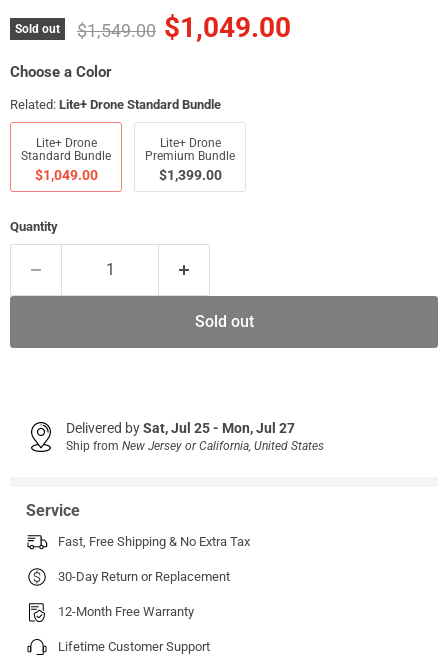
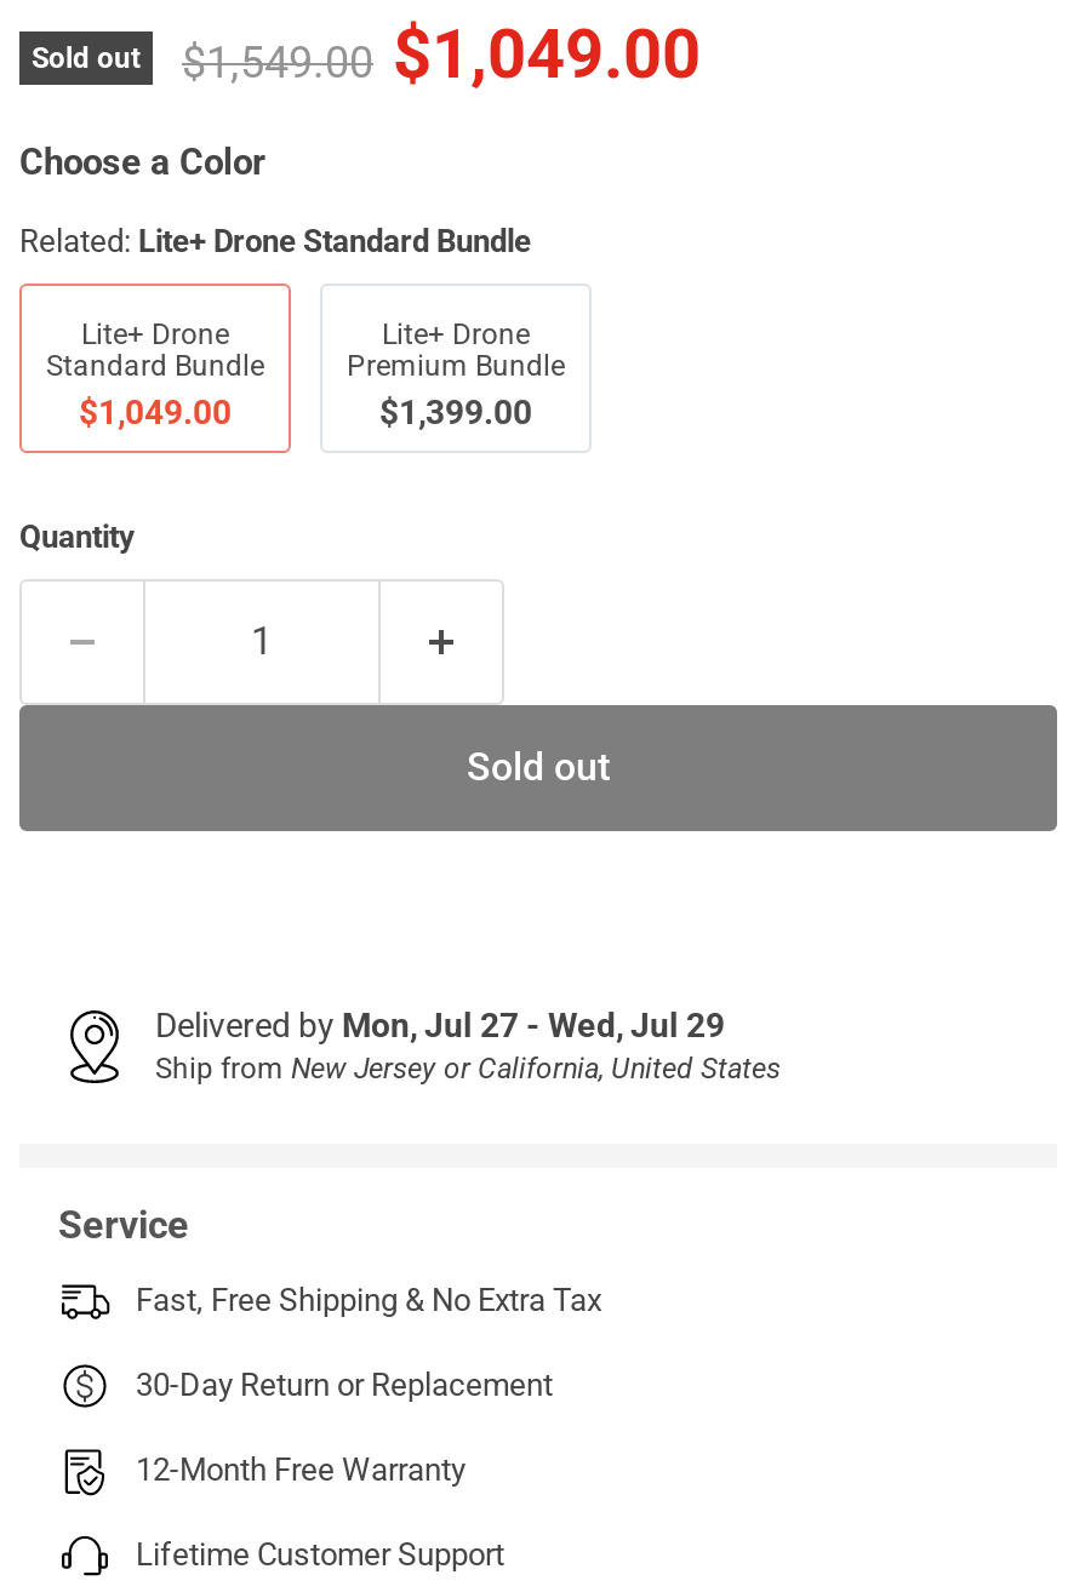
[66,420,295,436] Delivered by Sat, Jul 25 - Mon, Jul 27 -> [155,1006,725,1044] Delivered by Mon, Jul 27 - Wed, Jul 29

